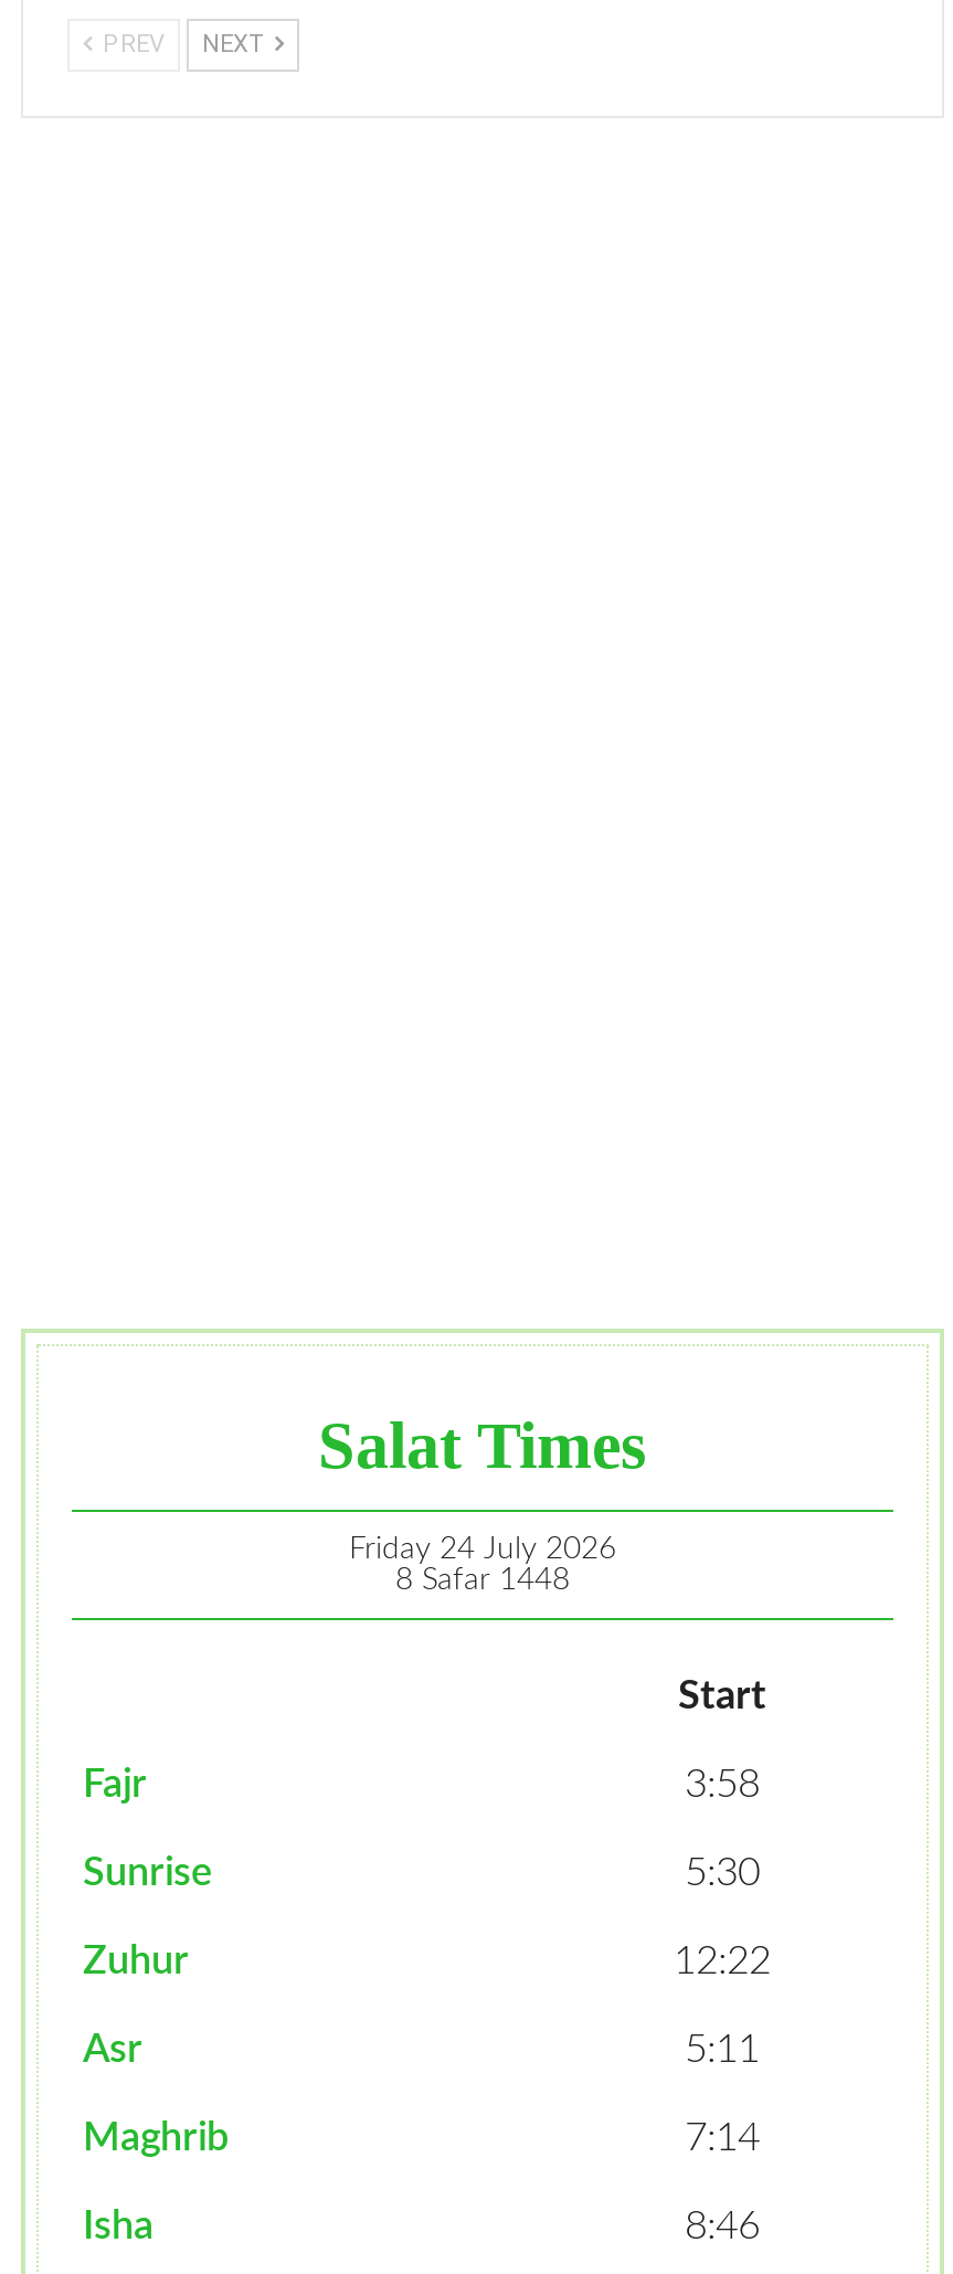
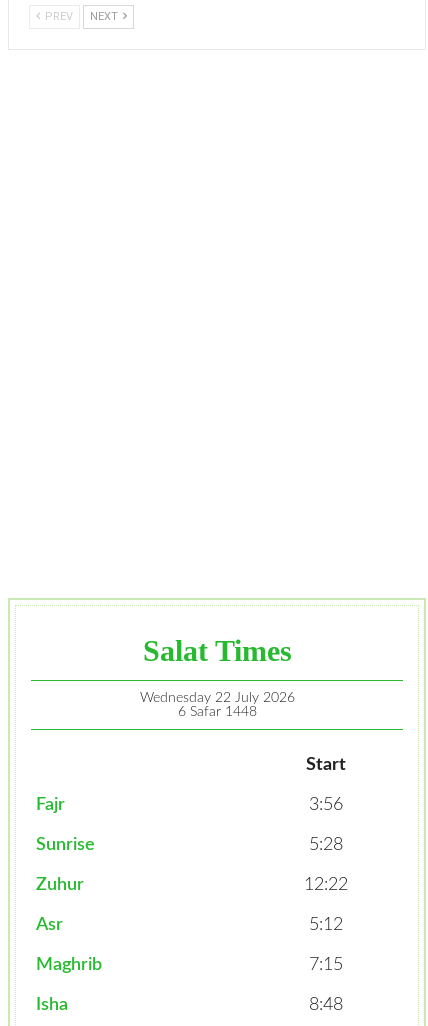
[349,1534,616,1565] Friday 24 July 2026 -> [139,691,294,705] Wednesday 22 July 2026
[395,1565,570,1596] 8 Safar 1448 -> [177,705,256,719] 6 Safar 1448
[685,1766,760,1806] 3:58 -> [308,796,342,814] 3:56
[685,1854,760,1894] 5:30 -> [308,836,342,854] 5:28
[685,2031,760,2071] 5:11 -> [308,916,342,934] 5:12
[685,2119,760,2159] 7:14 -> [308,956,342,974] 7:15
[685,2208,760,2247] 8:46 -> [308,996,342,1014] 8:48

